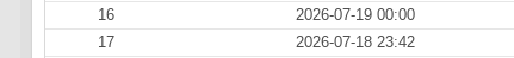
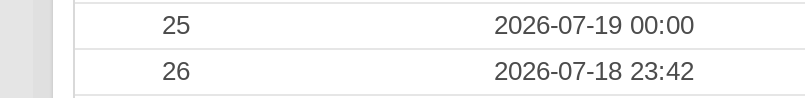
[97,6,114,24] 16 -> [162,10,190,40] 25
[97,33,114,51] 17 -> [162,56,190,86] 26

